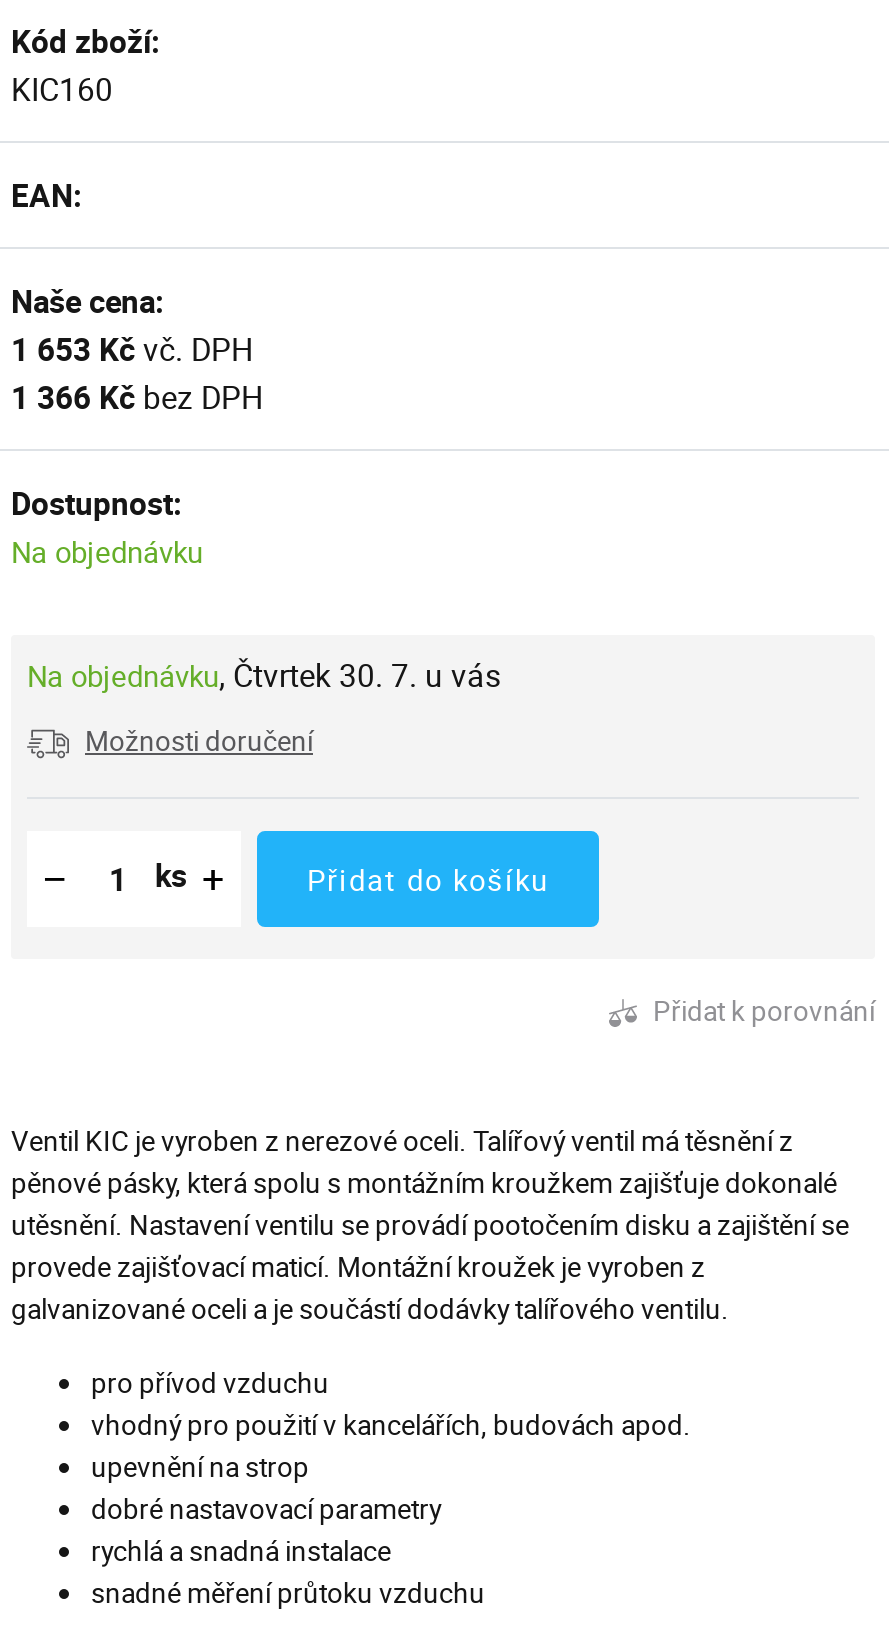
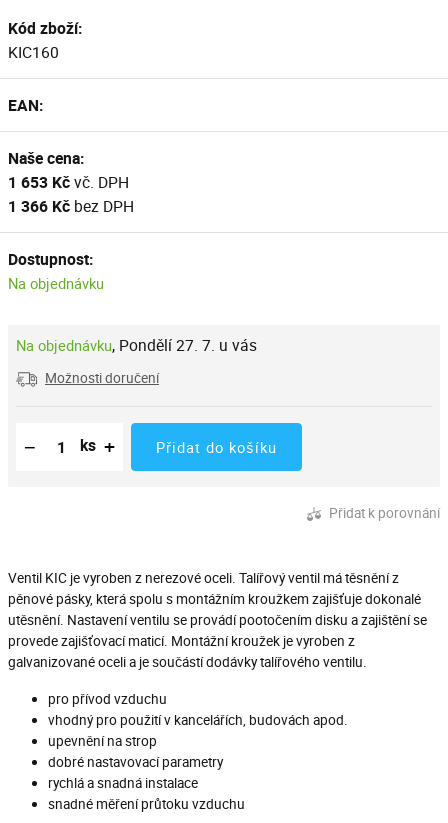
[27,653,501,697] Na objednávku, Čtvrtek 30. 7. u vás -> [16,334,257,356] Na objednávku, Pondělí 27. 7. u vás

